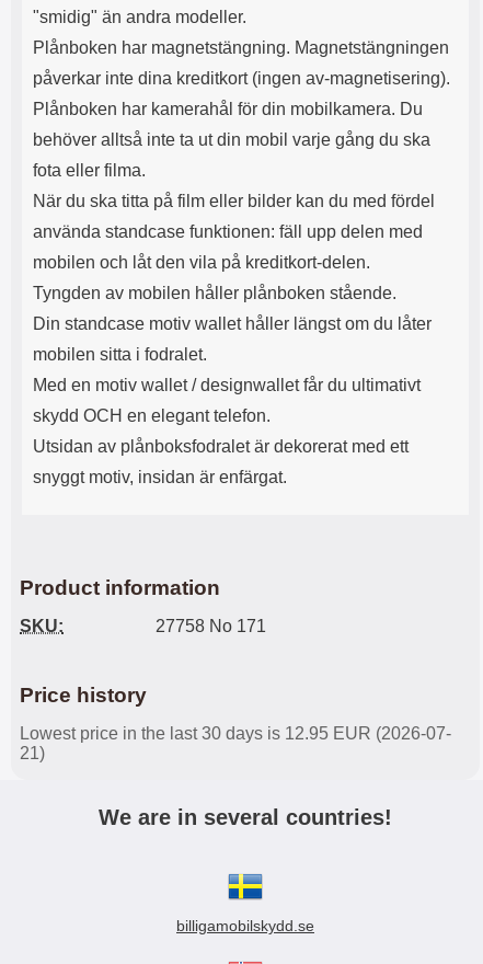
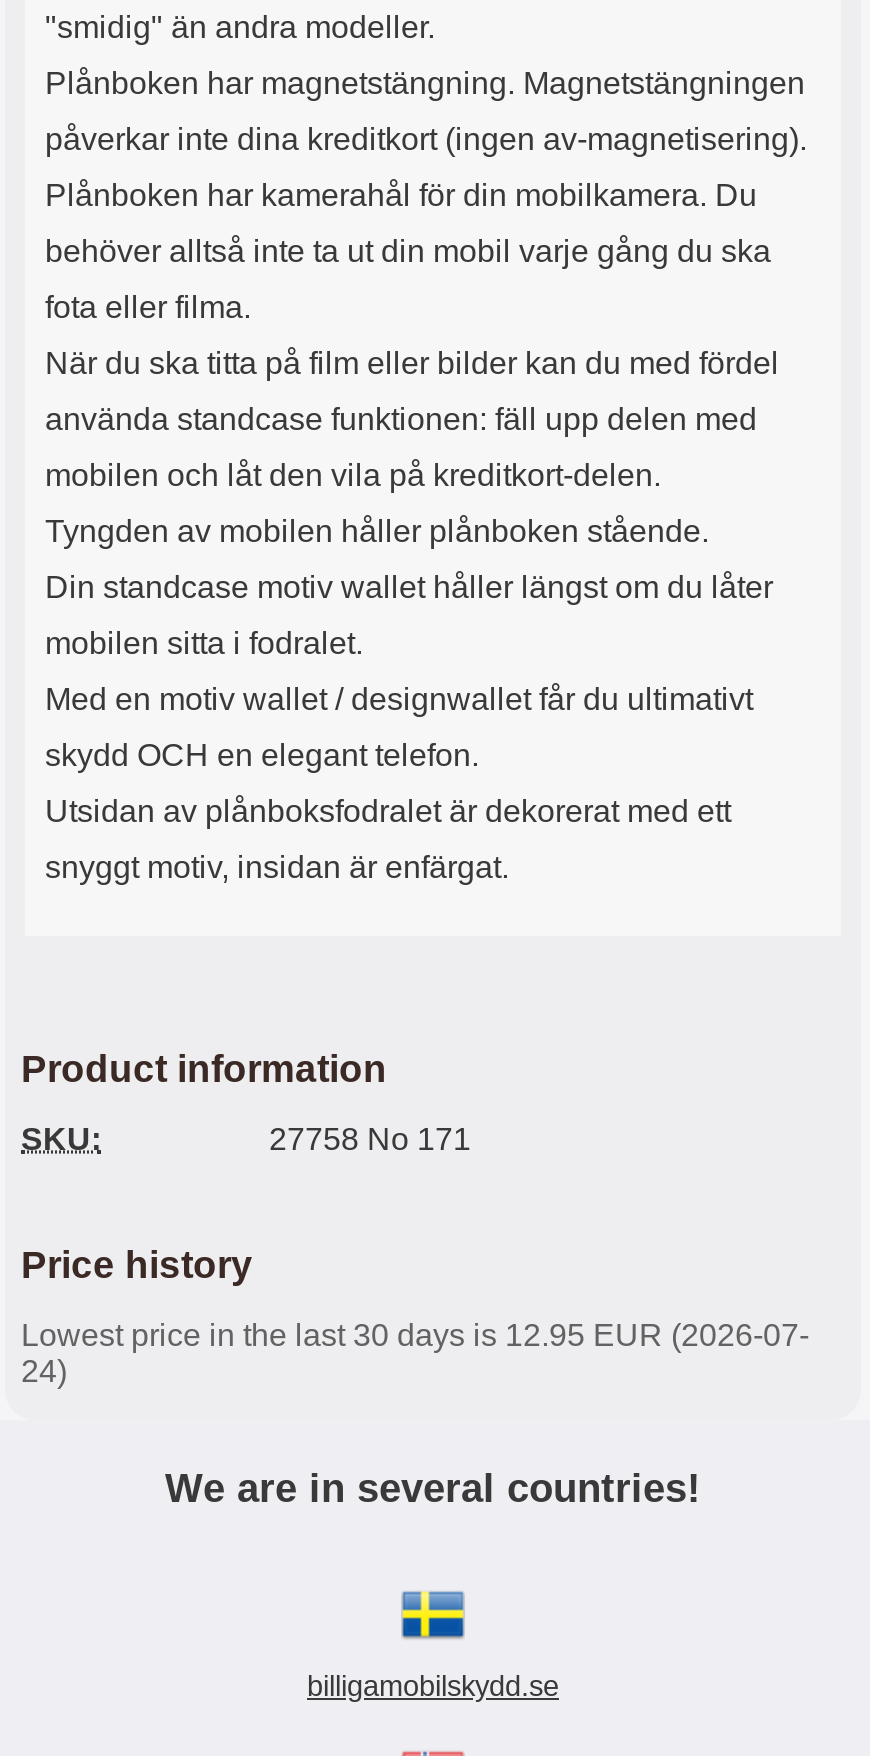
[20,744,45,762] 21) -> [21,1354,67,1388] 24)

